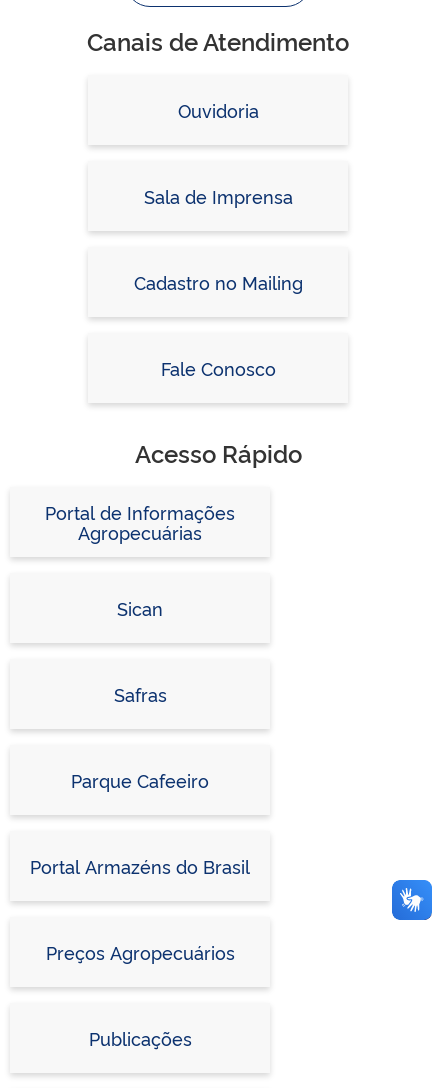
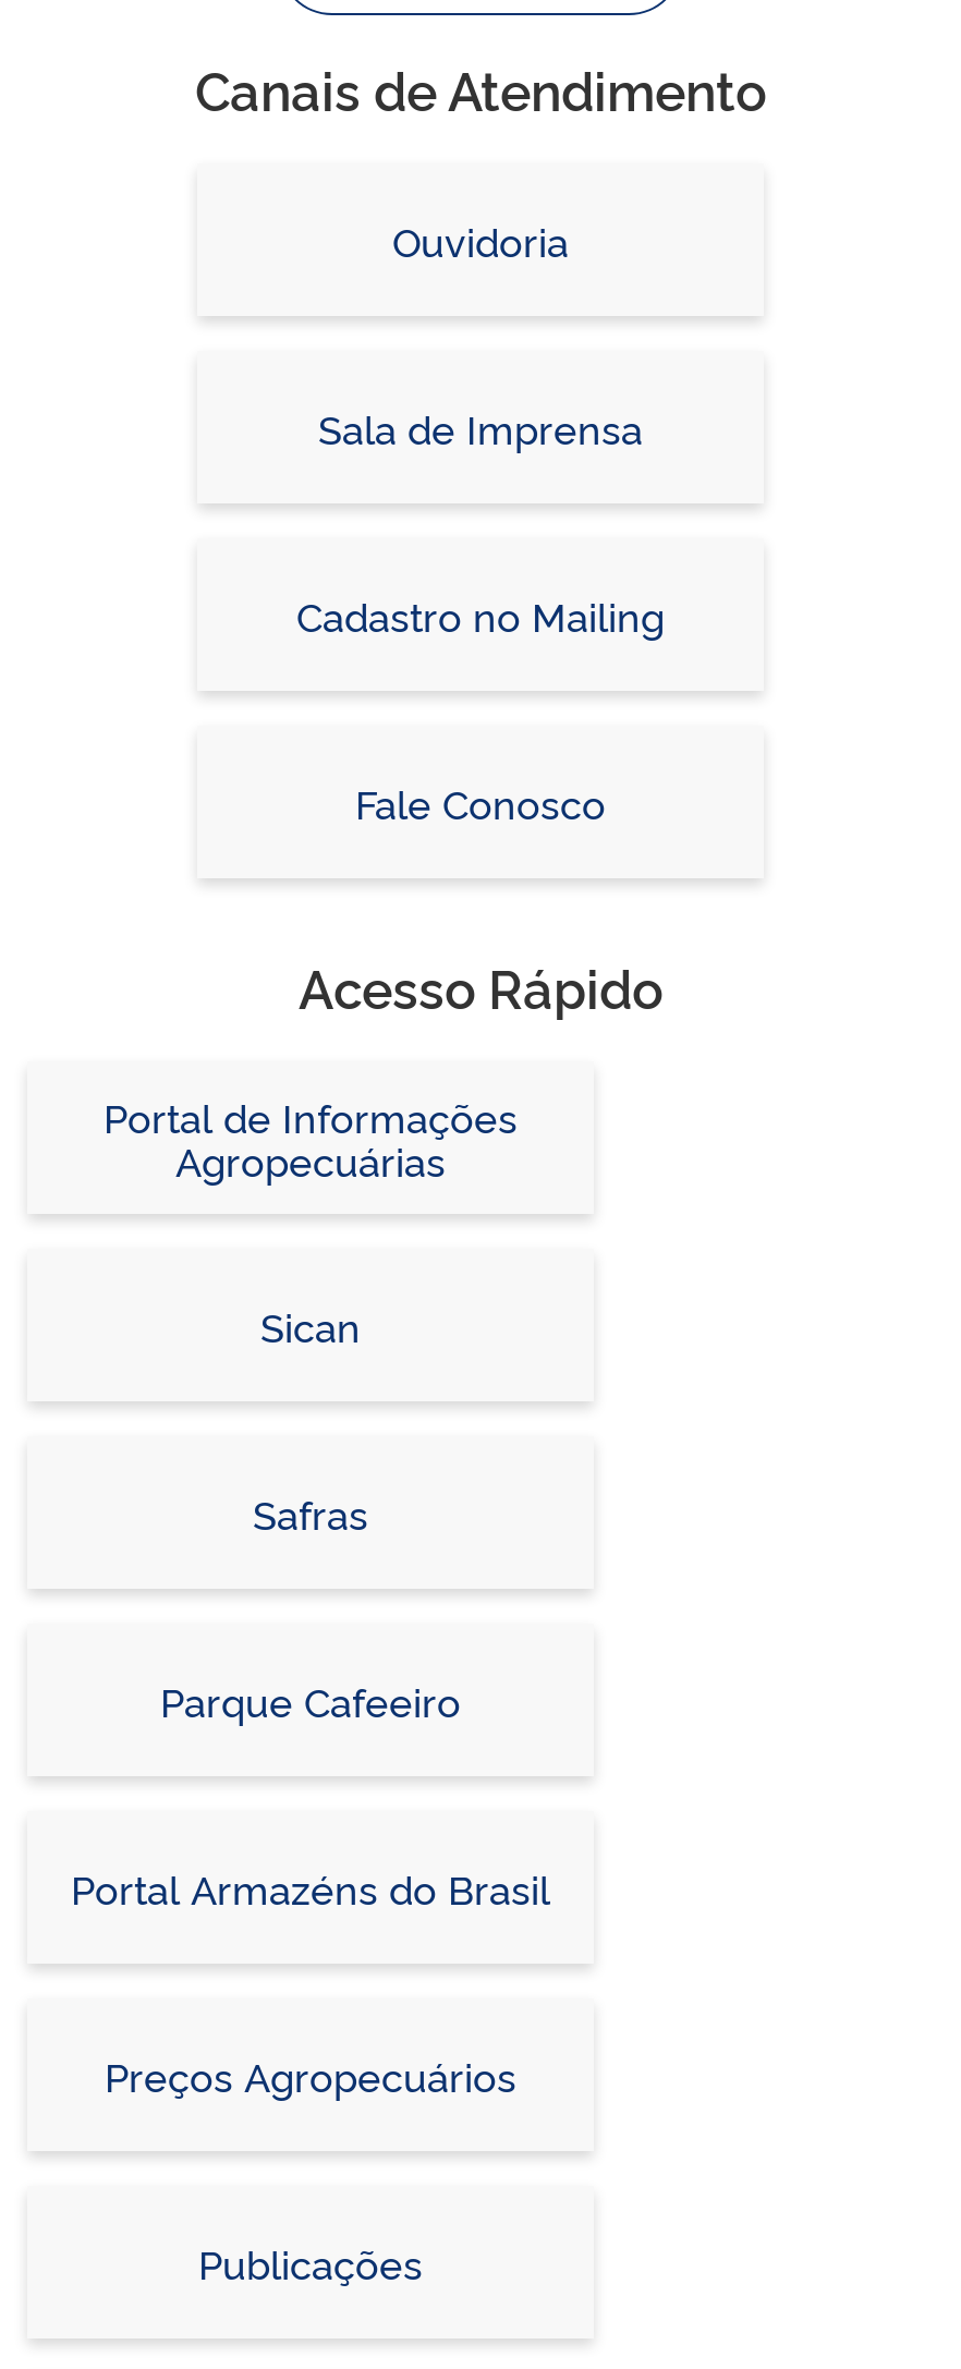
[391,879,433,921] [image] -> none

